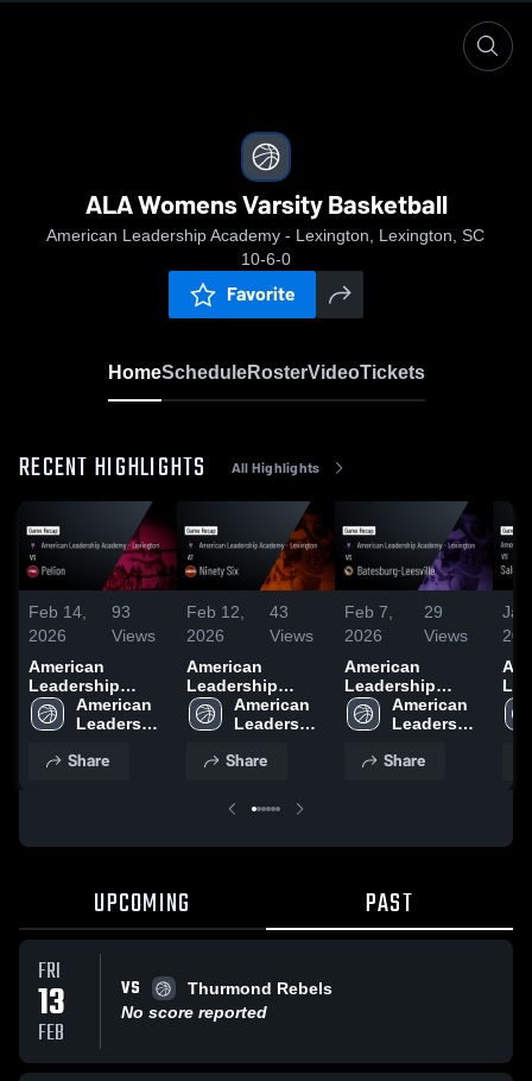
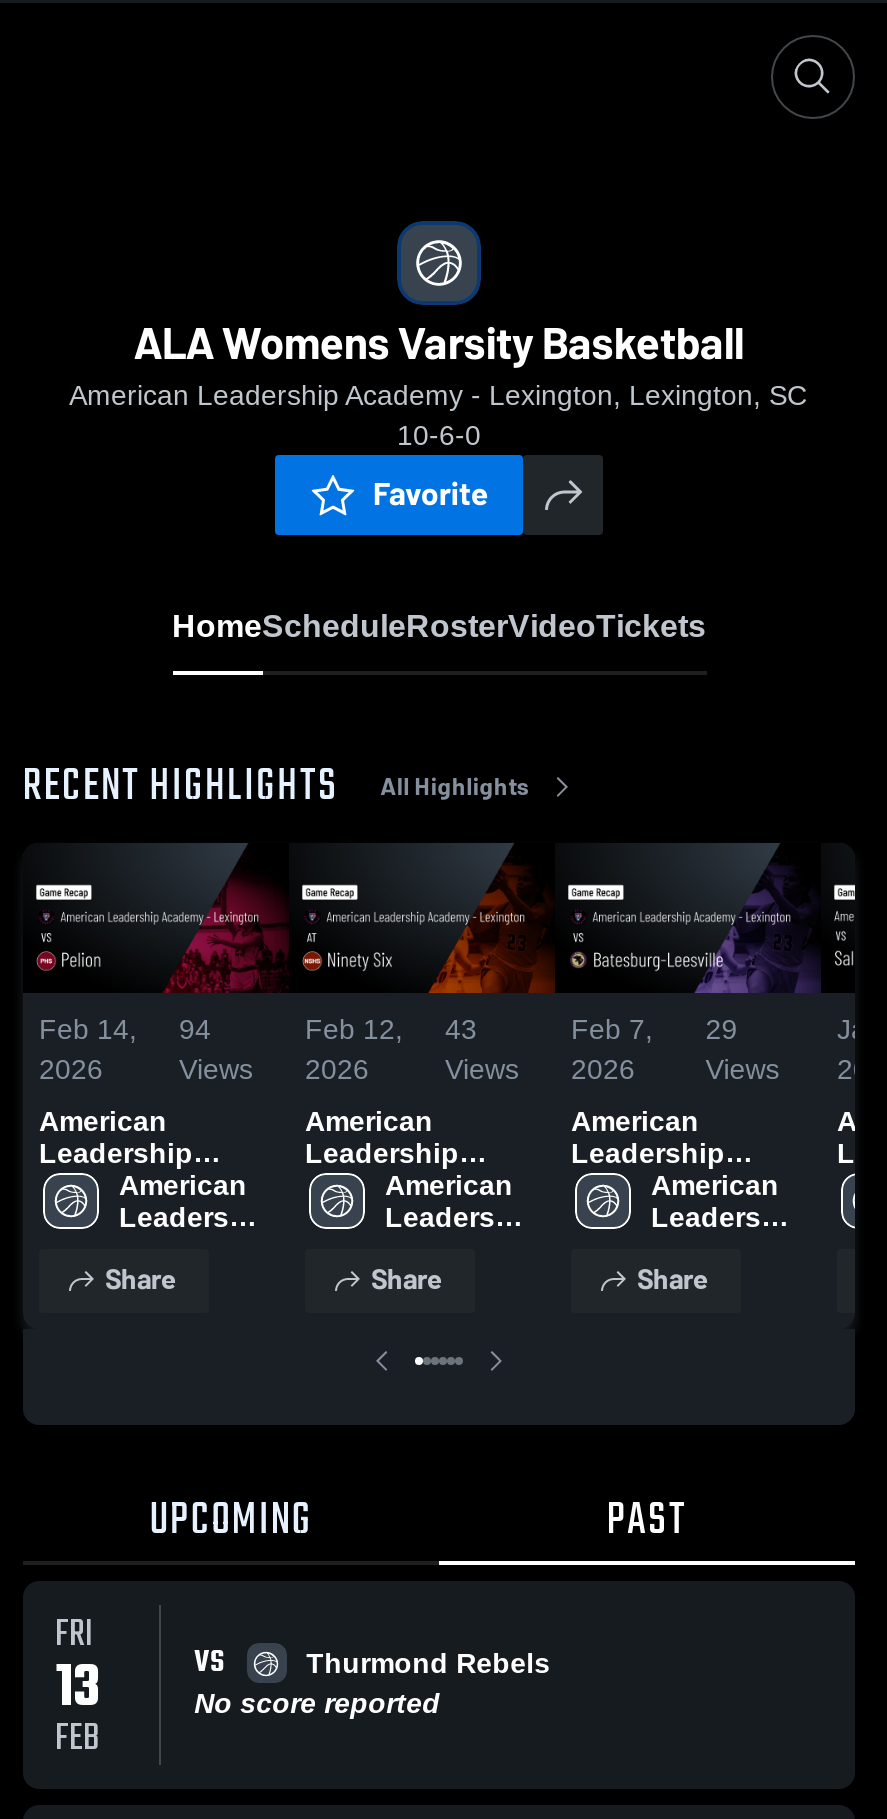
[28,602,131,621] Feb 14, 93 -> [39,1013,211,1045] Feb 14, 94

